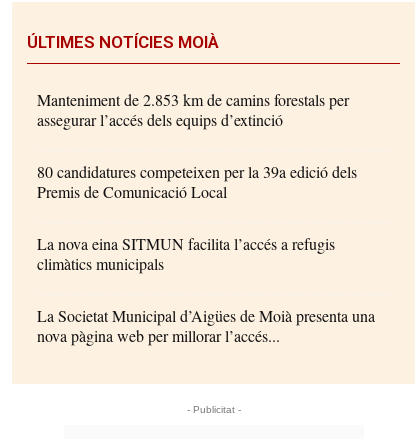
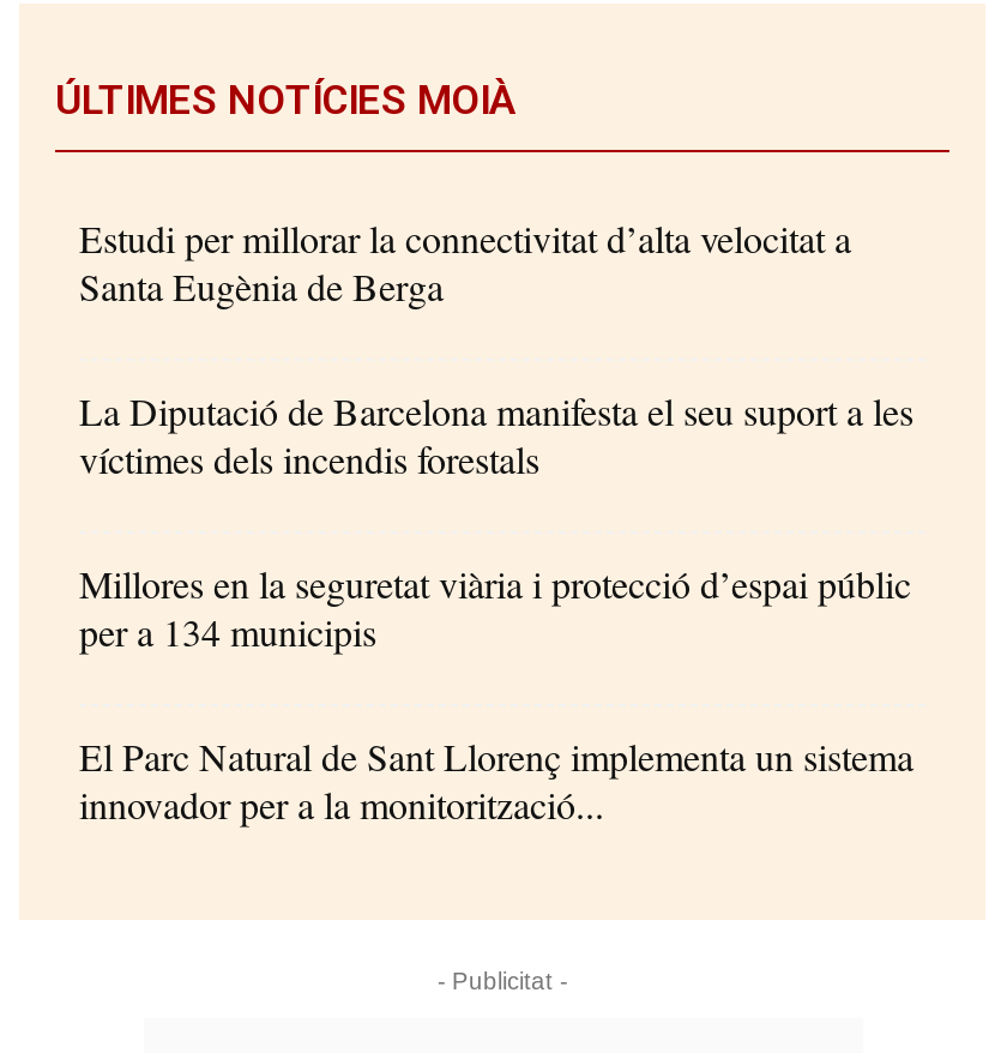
[37,89,349,130] Manteniment de 2.853 km de camins forestals per | assegurar l’accés dels equips d’extinció -> [79,211,851,310] Estudi per millorar la connectivitat d’alta velocitat a | Santa Eugènia de Berga
[37,161,357,202] 80 candidatures competeixen per la 39a edició dels | Premis de Comunicació Local -> [79,384,913,482] La Diputació de Barcelona manifesta el seu suport a les | víctimes dels incendis forestals
[37,233,335,274] La nova eina SITMUN facilita l’accés a refugis | climàtics municipals -> [79,557,911,655] Millores en la seguretat viària i protecció d’espai públic | per a 134 municipis
[37,305,375,346] La Societat Municipal d’Aigües de Moià presenta una | nova pàgina web per millorar l’accés... -> [79,729,913,828] El Parc Natural de Sant Llorenç implementa un sistema | innovador per a la monitorització...

